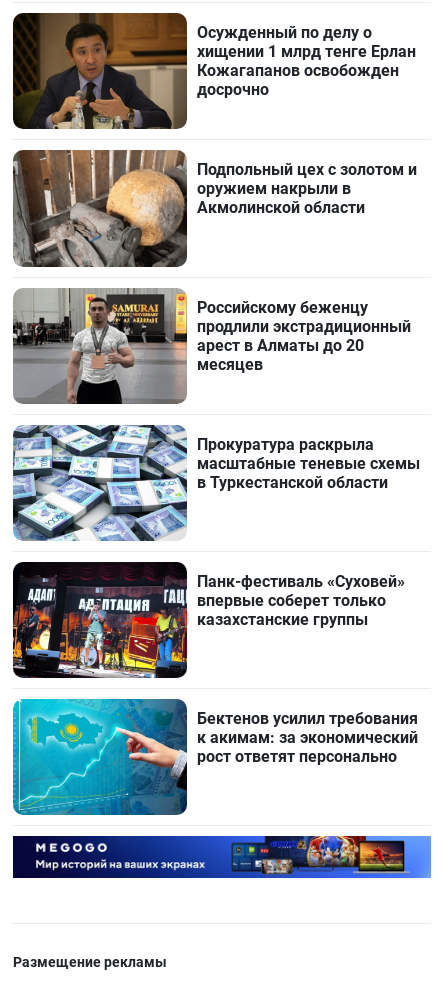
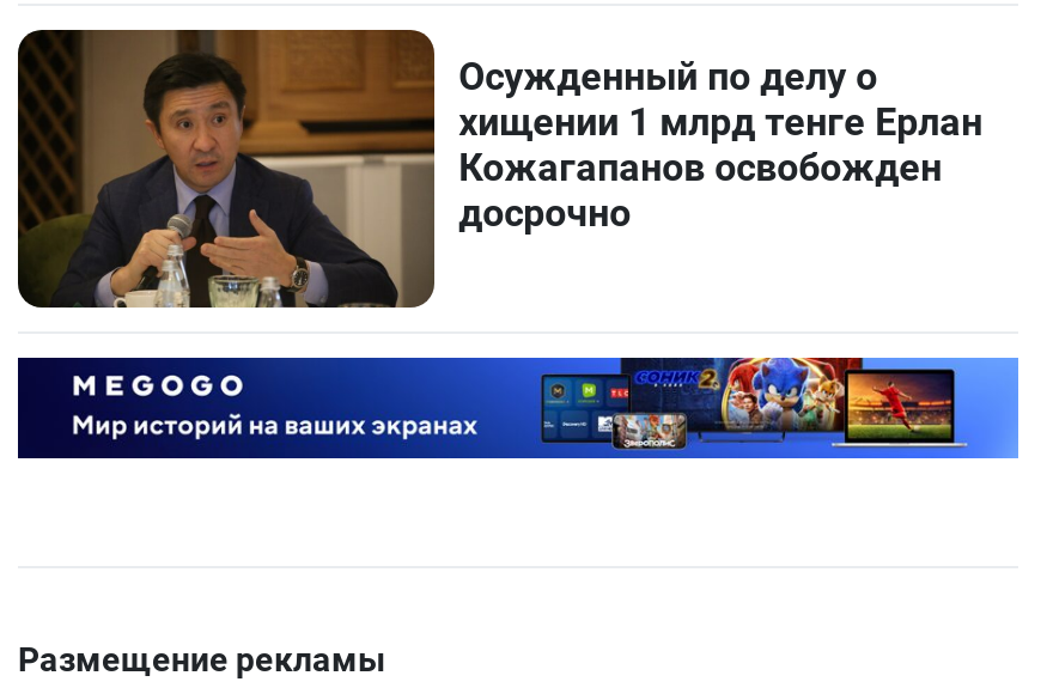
[12,149,417,268] [image] | Подпольный цех с золотом и | оружием накрыли в | Акмолинской области -> none
[12,287,411,405] [image] | Российскому беженцу | продлили экстрадиционный | арест в Алматы до 20 | месяцев -> none
[12,424,420,542] [image] | Прокуратура раскрыла | масштабные теневые схемы | в Туркестанской области -> none
[12,561,405,679] [image] | Панк-фестиваль «Суховей» | впервые соберет только | казахстанские группы -> none
[12,698,418,816] [image] | Бектенов усилил требования | к акимам: за экономический | рост ответят персонально -> none

